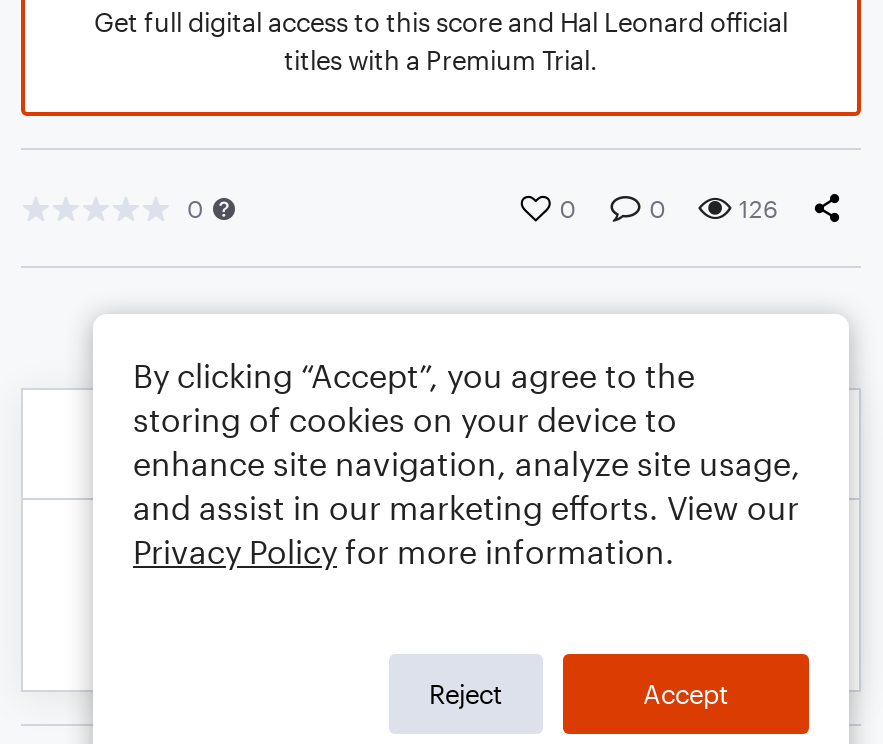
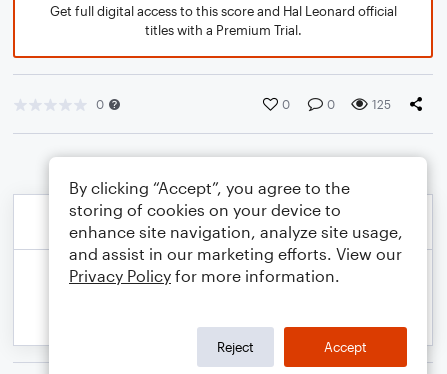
[739,193,777,221] 126 -> [372,96,391,110] 125

